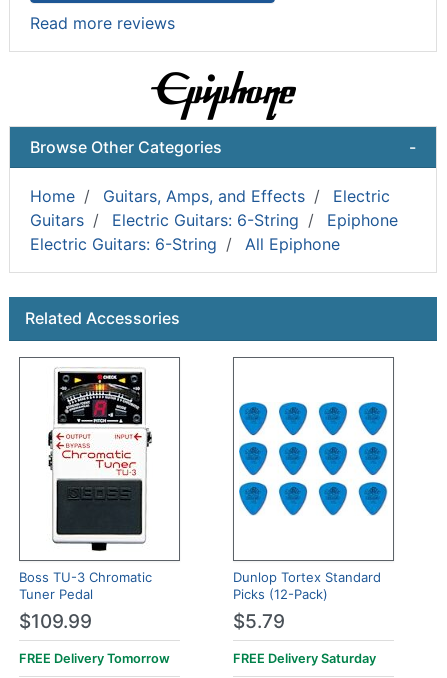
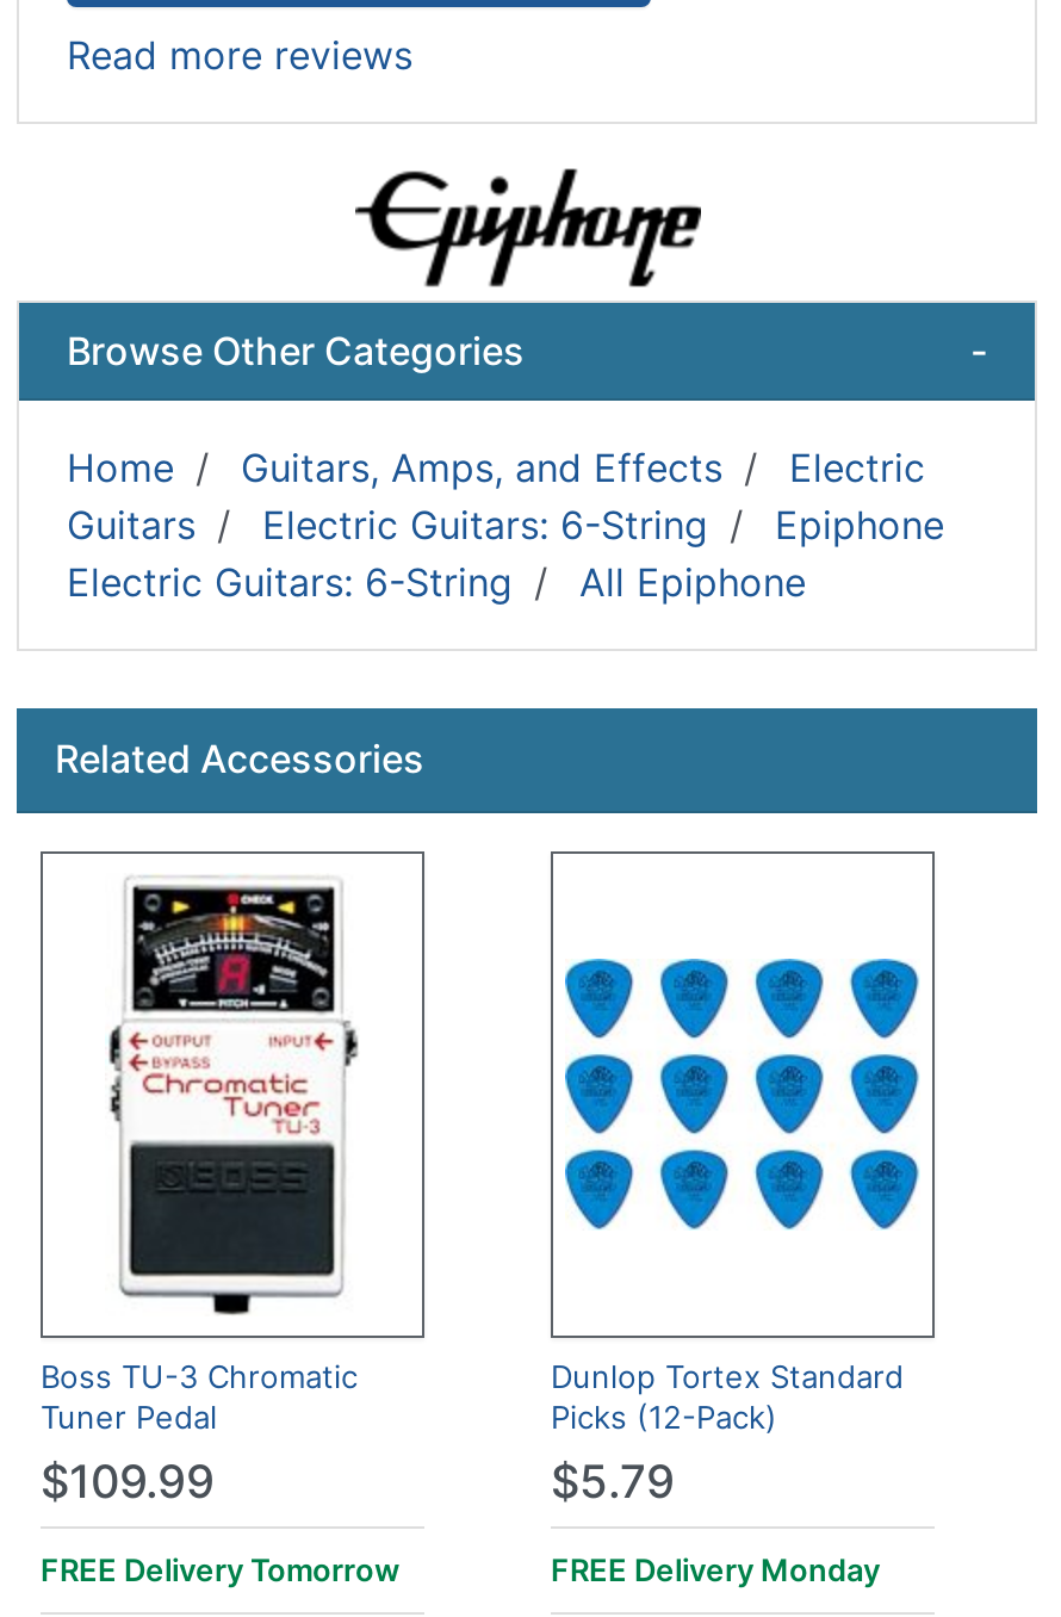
[233,651,376,666] FREE Delivery Saturday -> [551,1552,880,1588] FREE Delivery Monday

